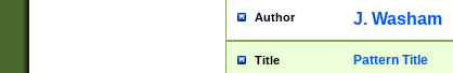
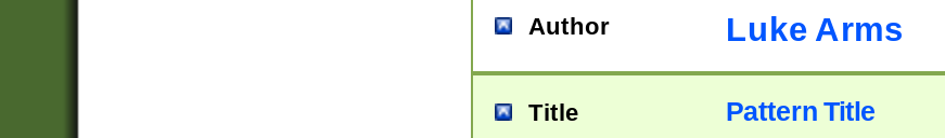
[353,10,442,28] J. Washam -> [726,11,904,48] Luke Arms

